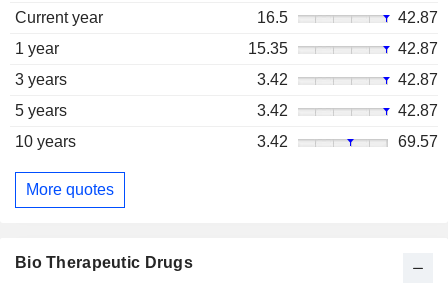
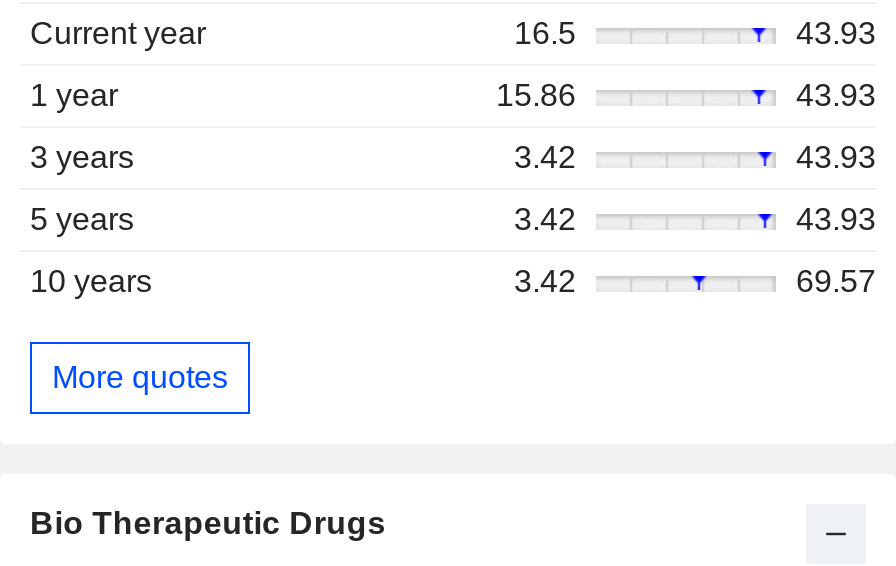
[398,9,438,26] 42.87 -> [796,17,876,51] 43.93
[248,40,288,57] 15.35 -> [496,79,576,113] 15.86
[398,40,438,57] 42.87 -> [796,79,876,113] 43.93
[398,71,438,88] 42.87 -> [796,141,876,175] 43.93
[398,102,438,119] 42.87 -> [796,203,876,237] 43.93

